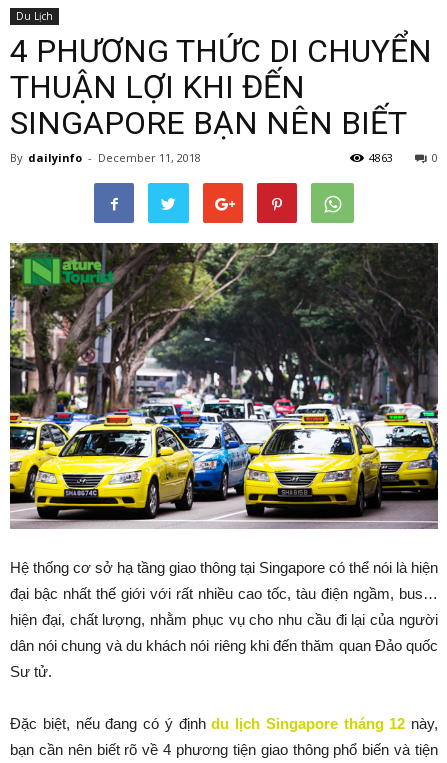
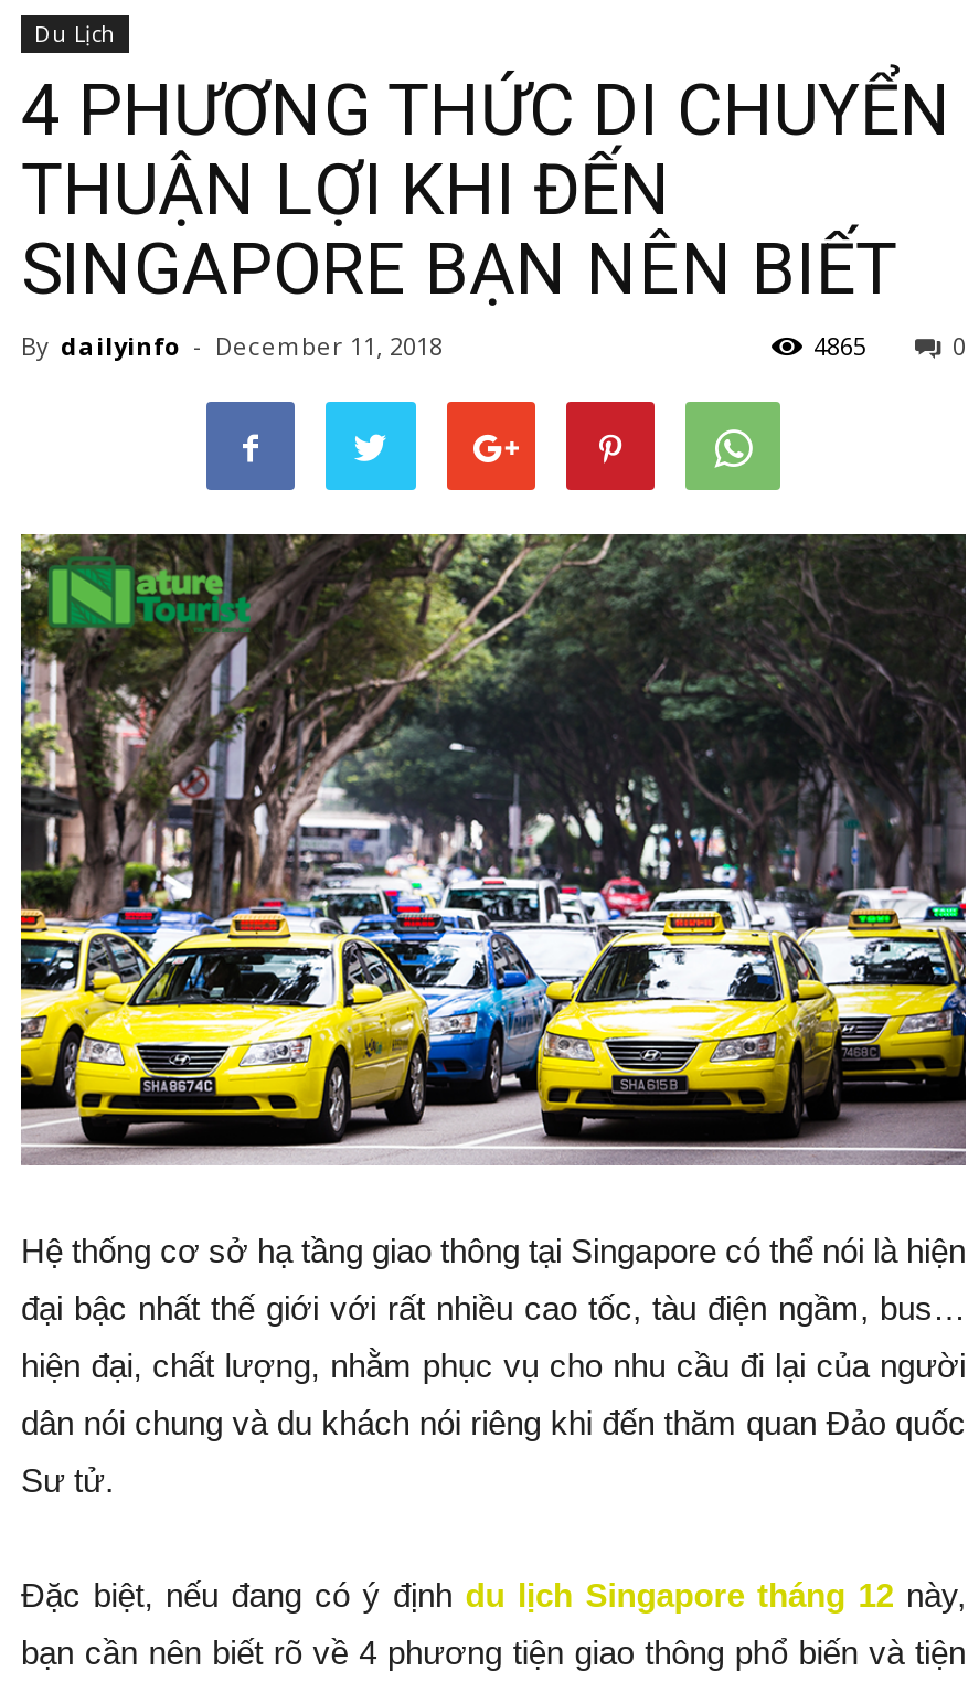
[369,150,393,165] 4863 -> [813,329,866,362] 4865

